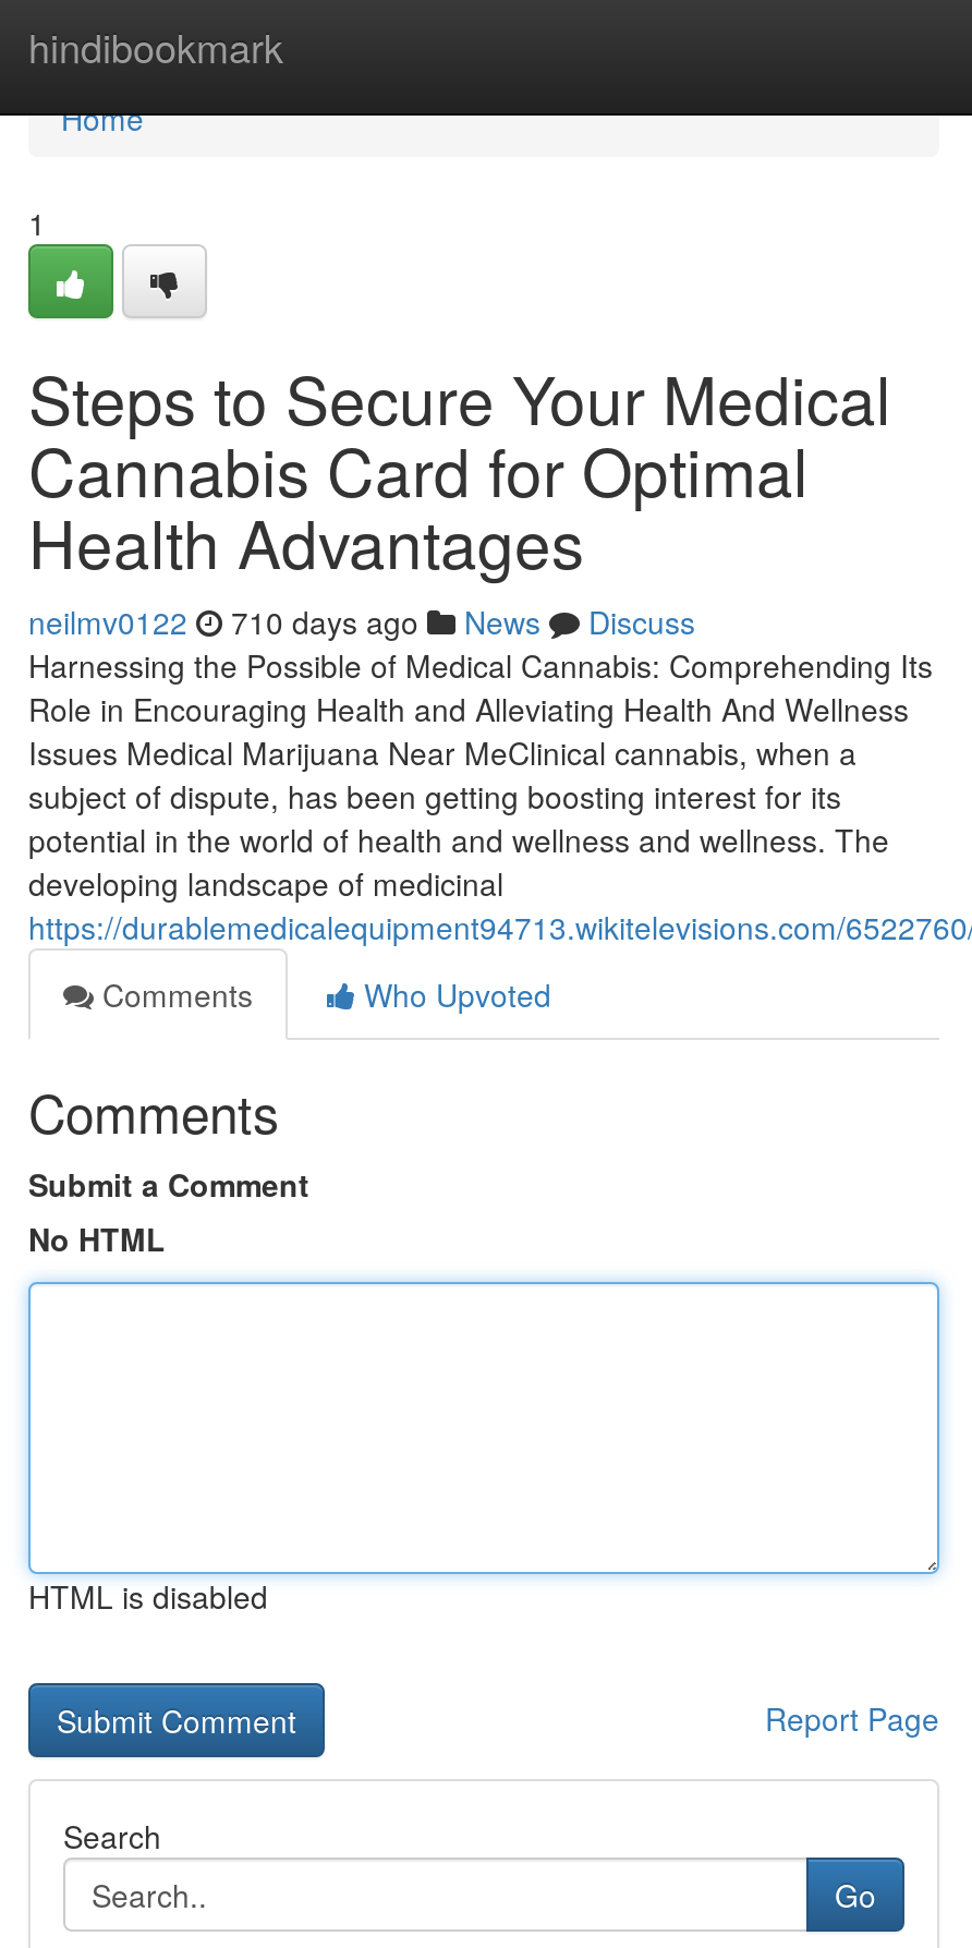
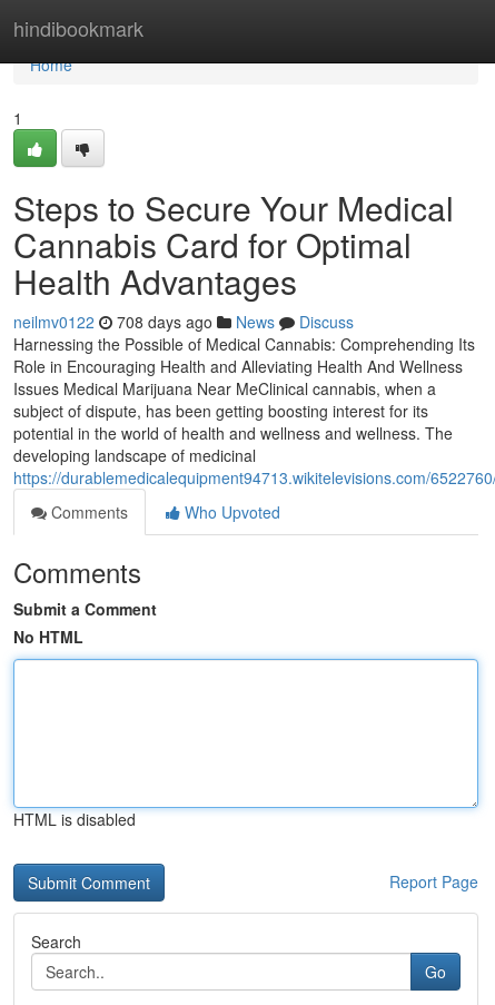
[28,600,695,643] neilmv0122 710 days ago News Discuss -> [13,311,354,333] neilmv0122 708 days ago News Discuss

